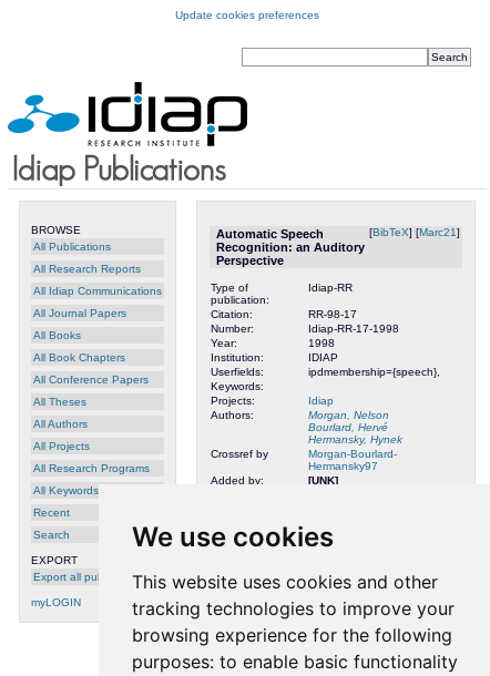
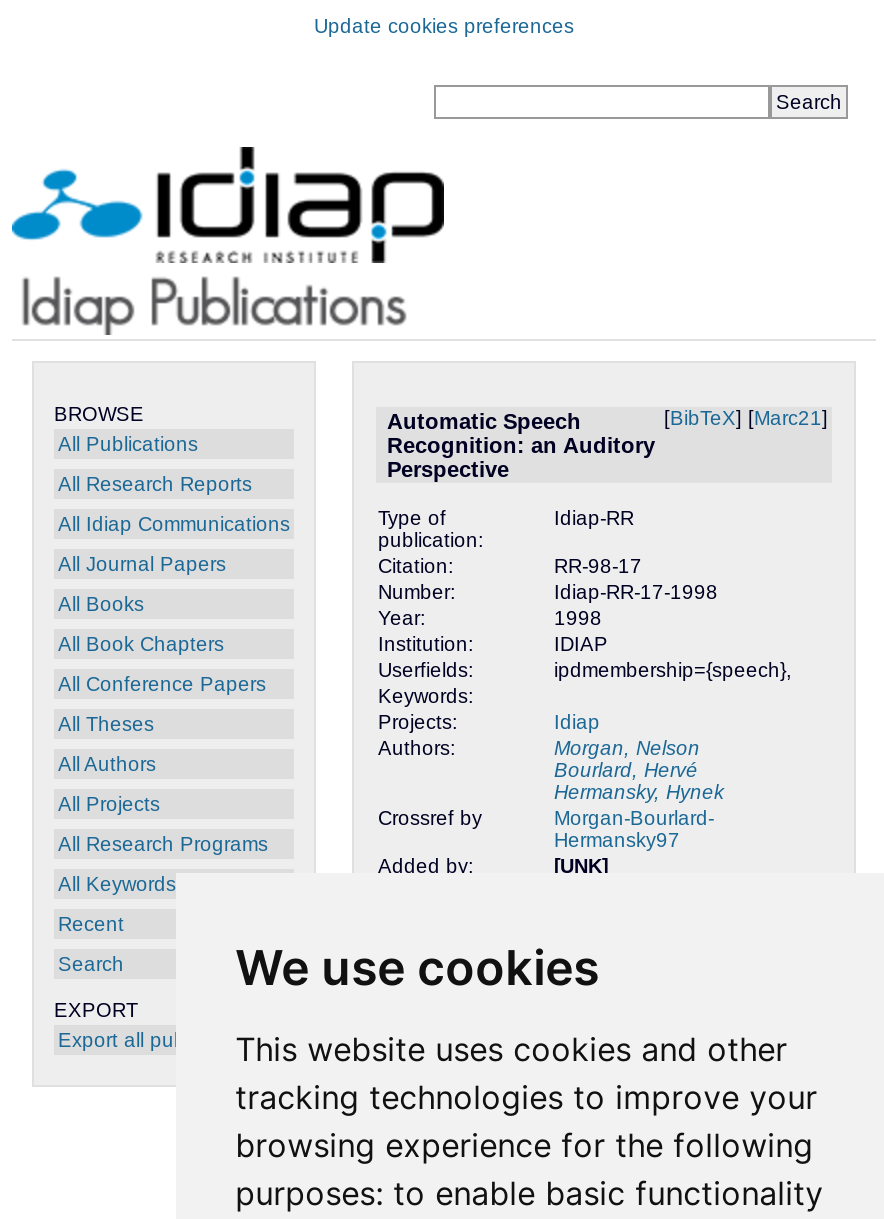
[31,596,81,608] myLOGIN -> none

